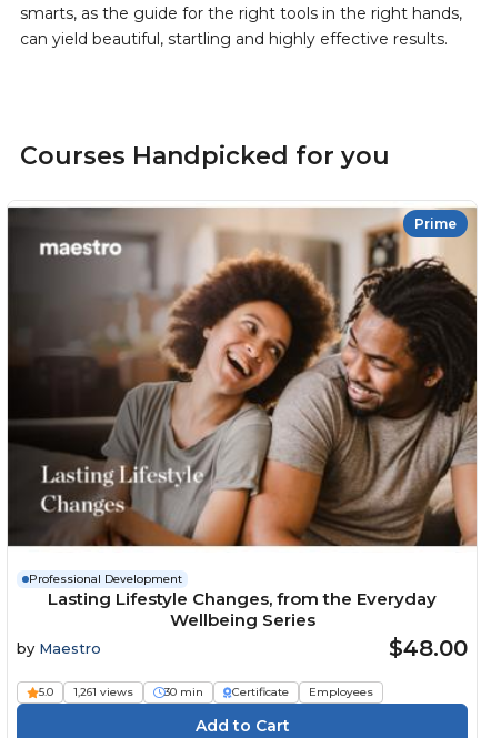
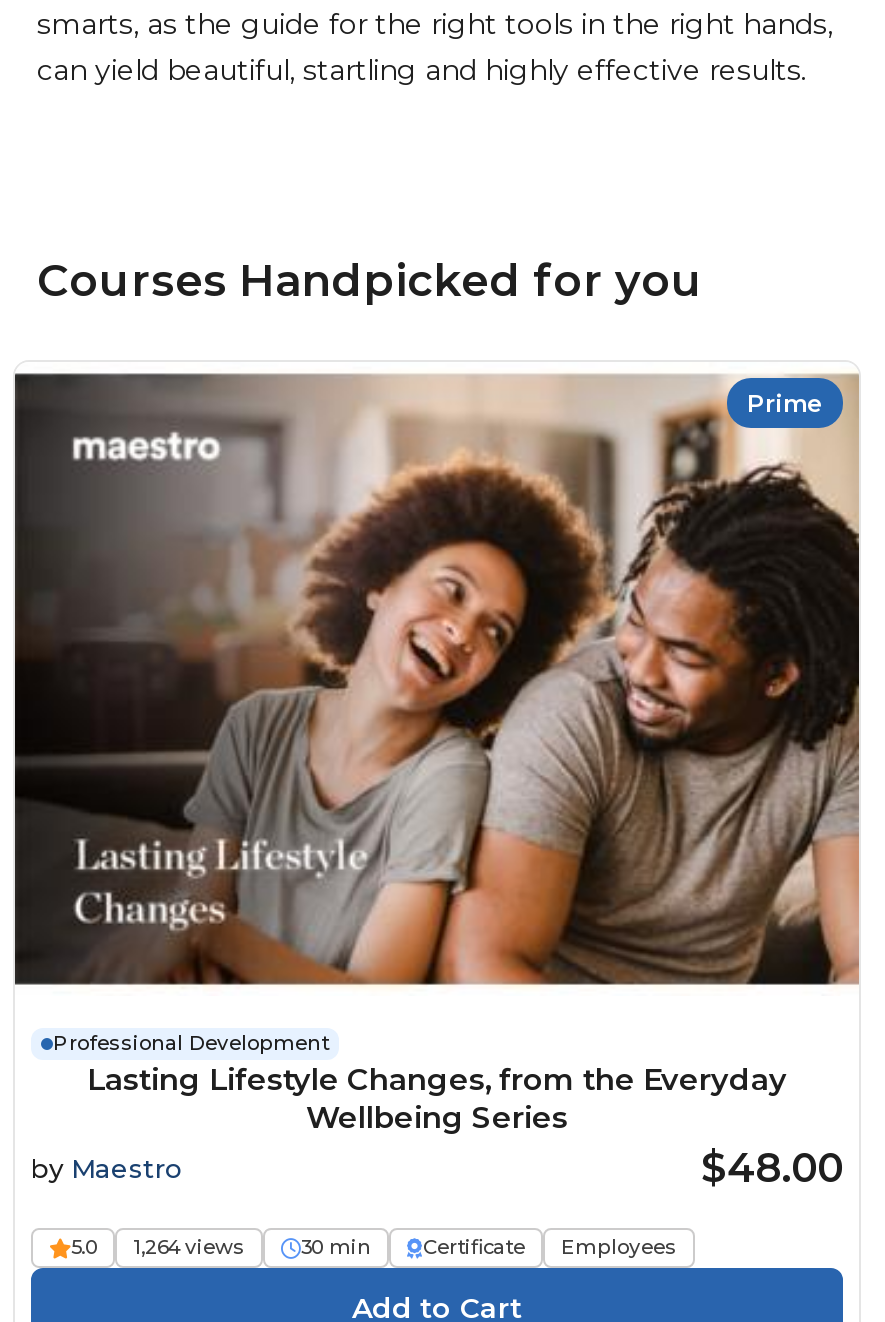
[39,684,133,699] 5.0 1,261 views -> [71,1233,245,1259] 5.0 1,264 views

